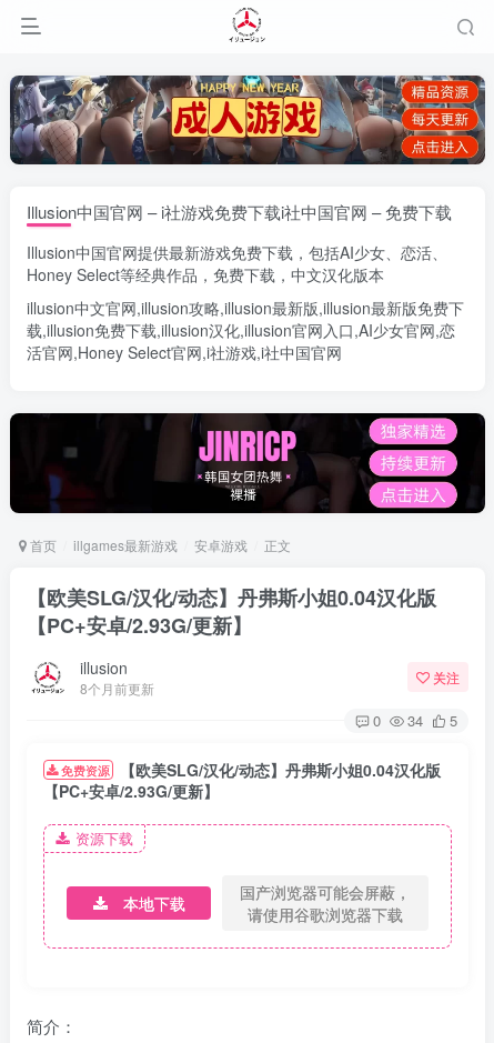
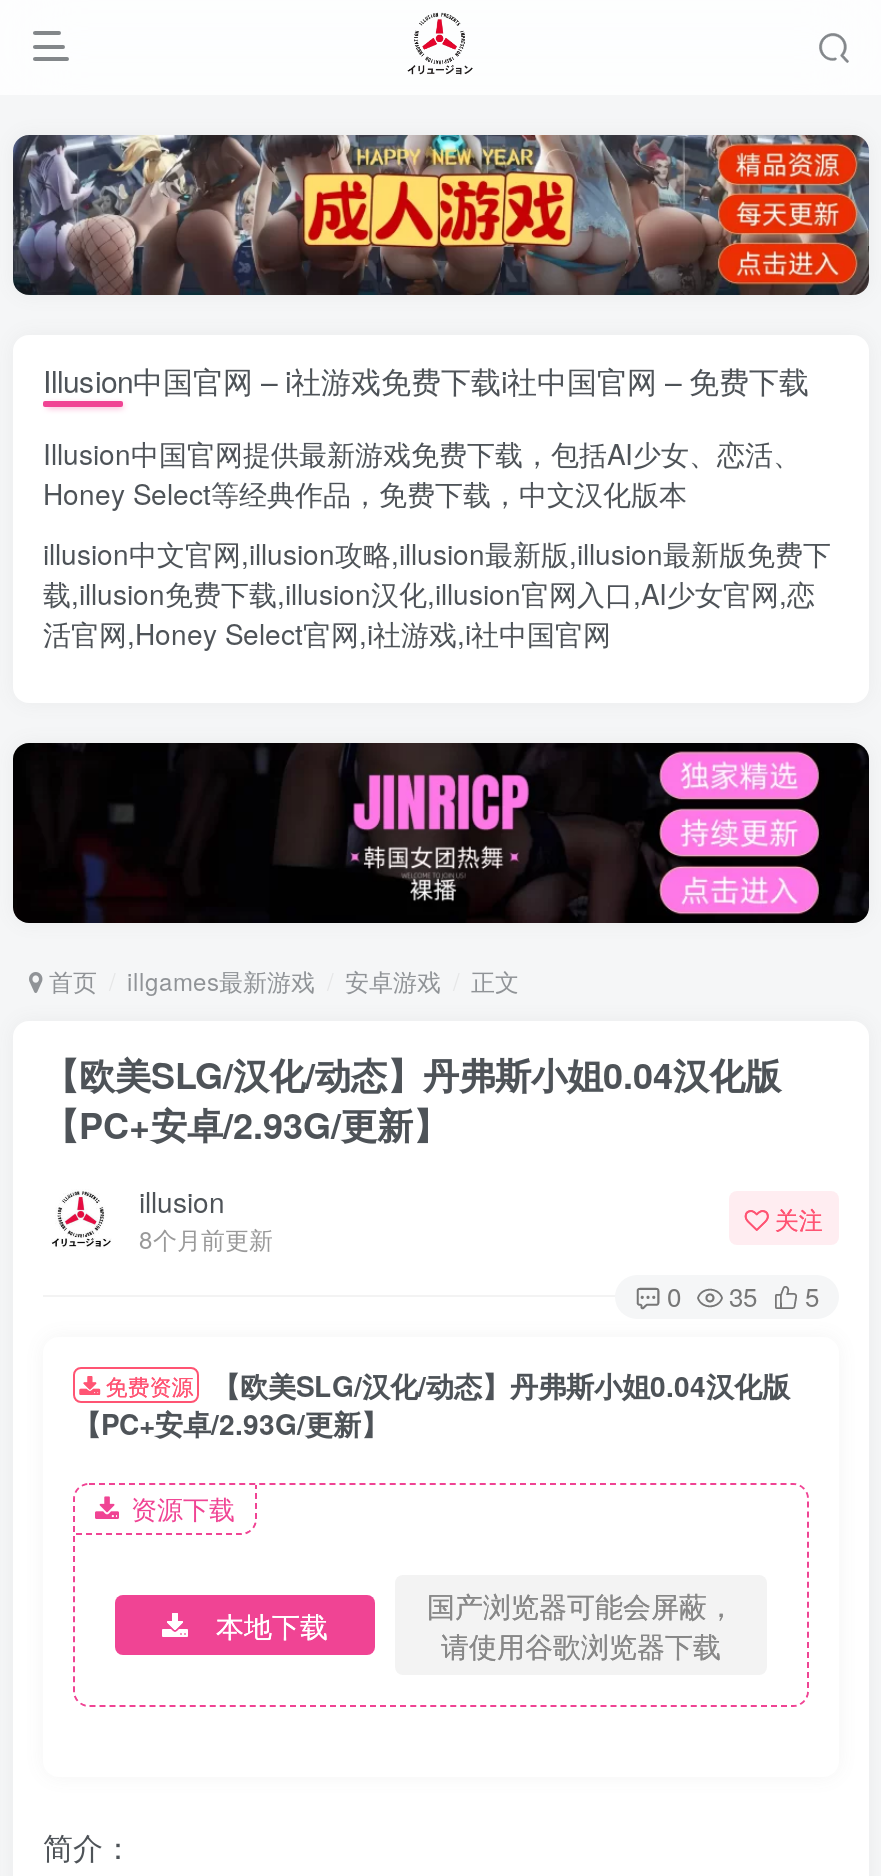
[373,709,457,730] 0 34 5 -> [667,1276,819,1314] 0 35 5

